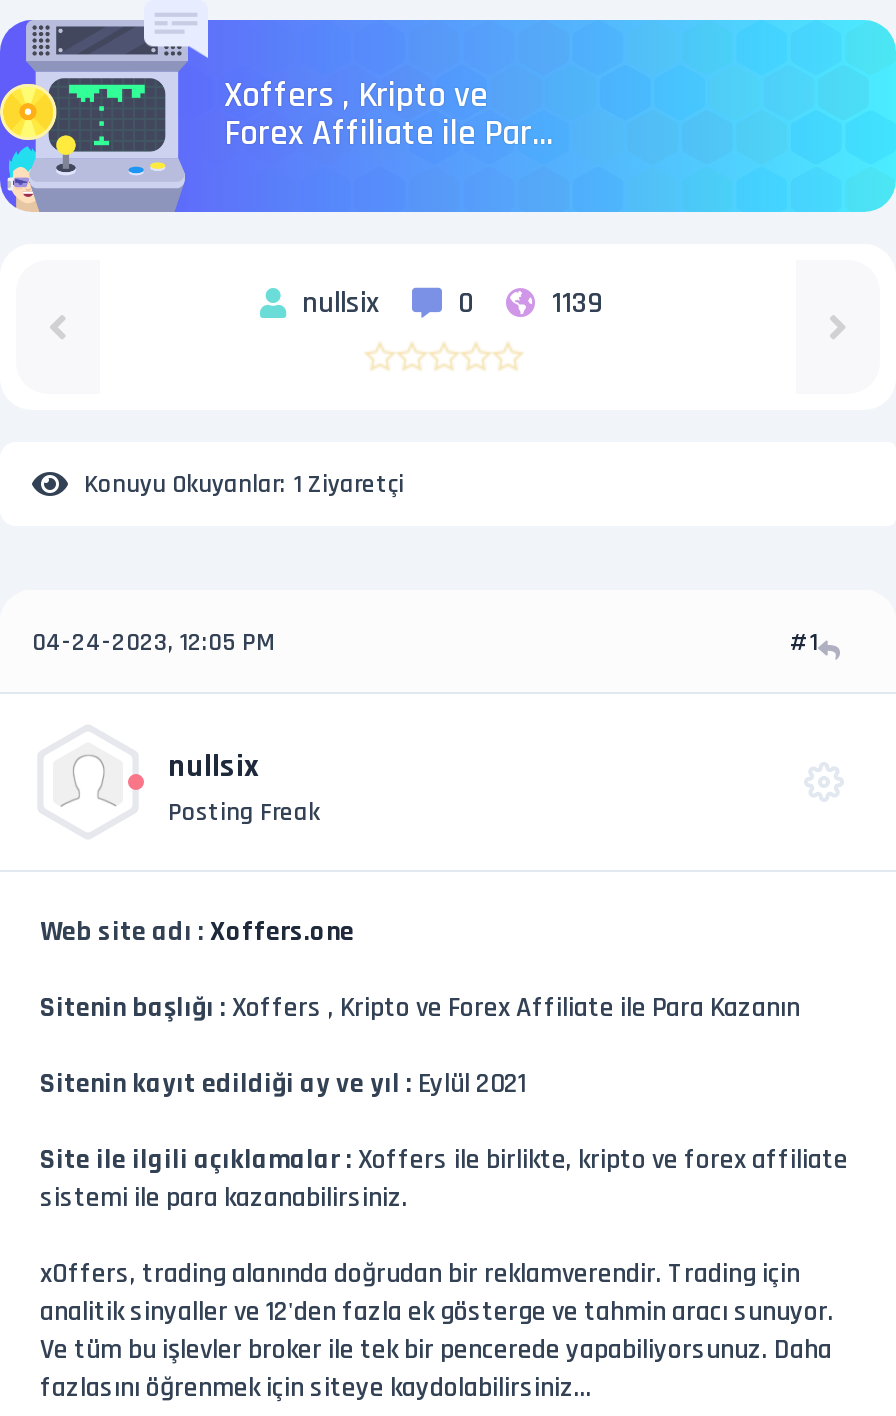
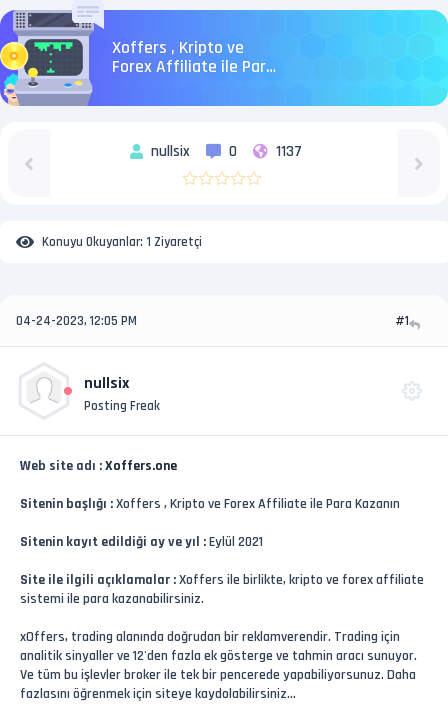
[552,284,604,322] 1139 -> [276,142,302,161] 1137

